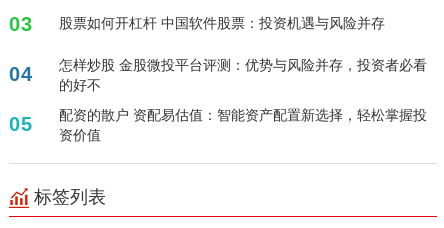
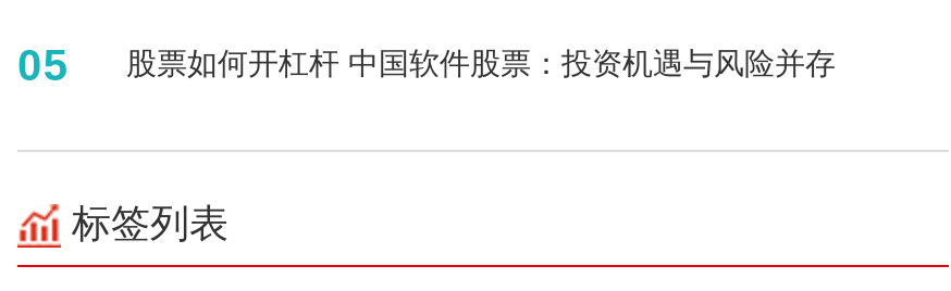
[9,13,385,35] 03 股票如何开杠杆 中国软件股票：投资机遇与风险并存 -> [17,42,836,90] 05 股票如何开杠杆 中国软件股票：投资机遇与风险并存
[9,55,427,144] 04 | 怎样炒股 金股微投平台评测：优势与风险并存，投资者必看 | 的好不 | 05 | 配资的散户 资配易估值：智能资产配置新选择，轻松掌握投 | 资价值 -> none

